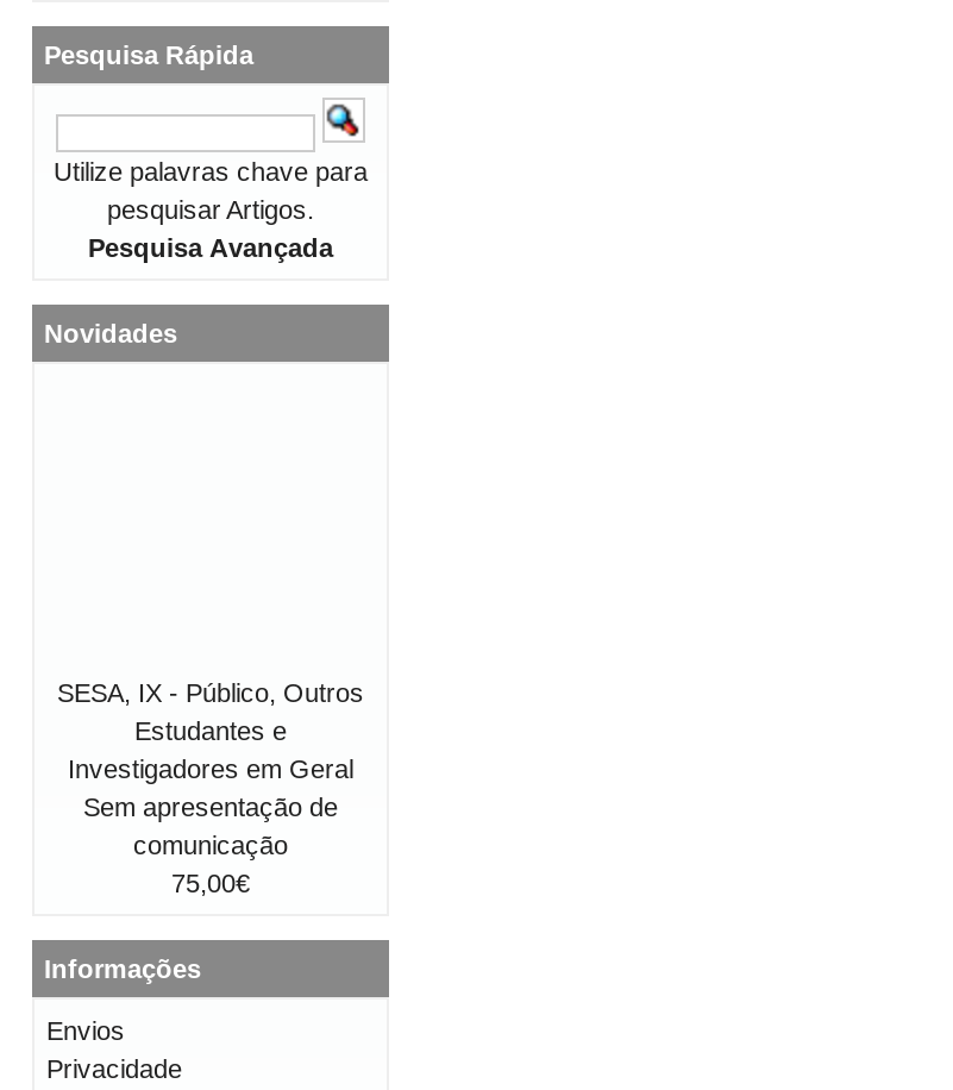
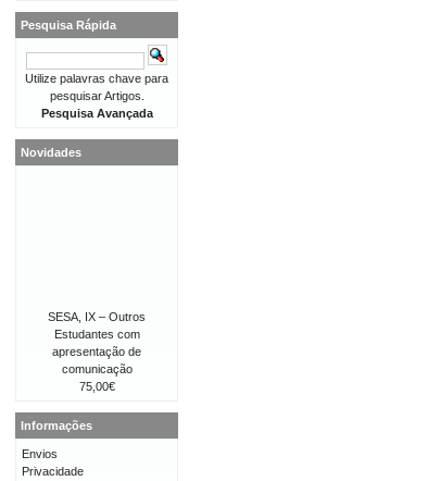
[57,678,364,821] SESA, IX - Público, Outros | Estudantes e | Investigadores em Geral | Sem apresentação de -> [48,310,146,358] SESA, IX – Outros | Estudantes com | apresentação de

